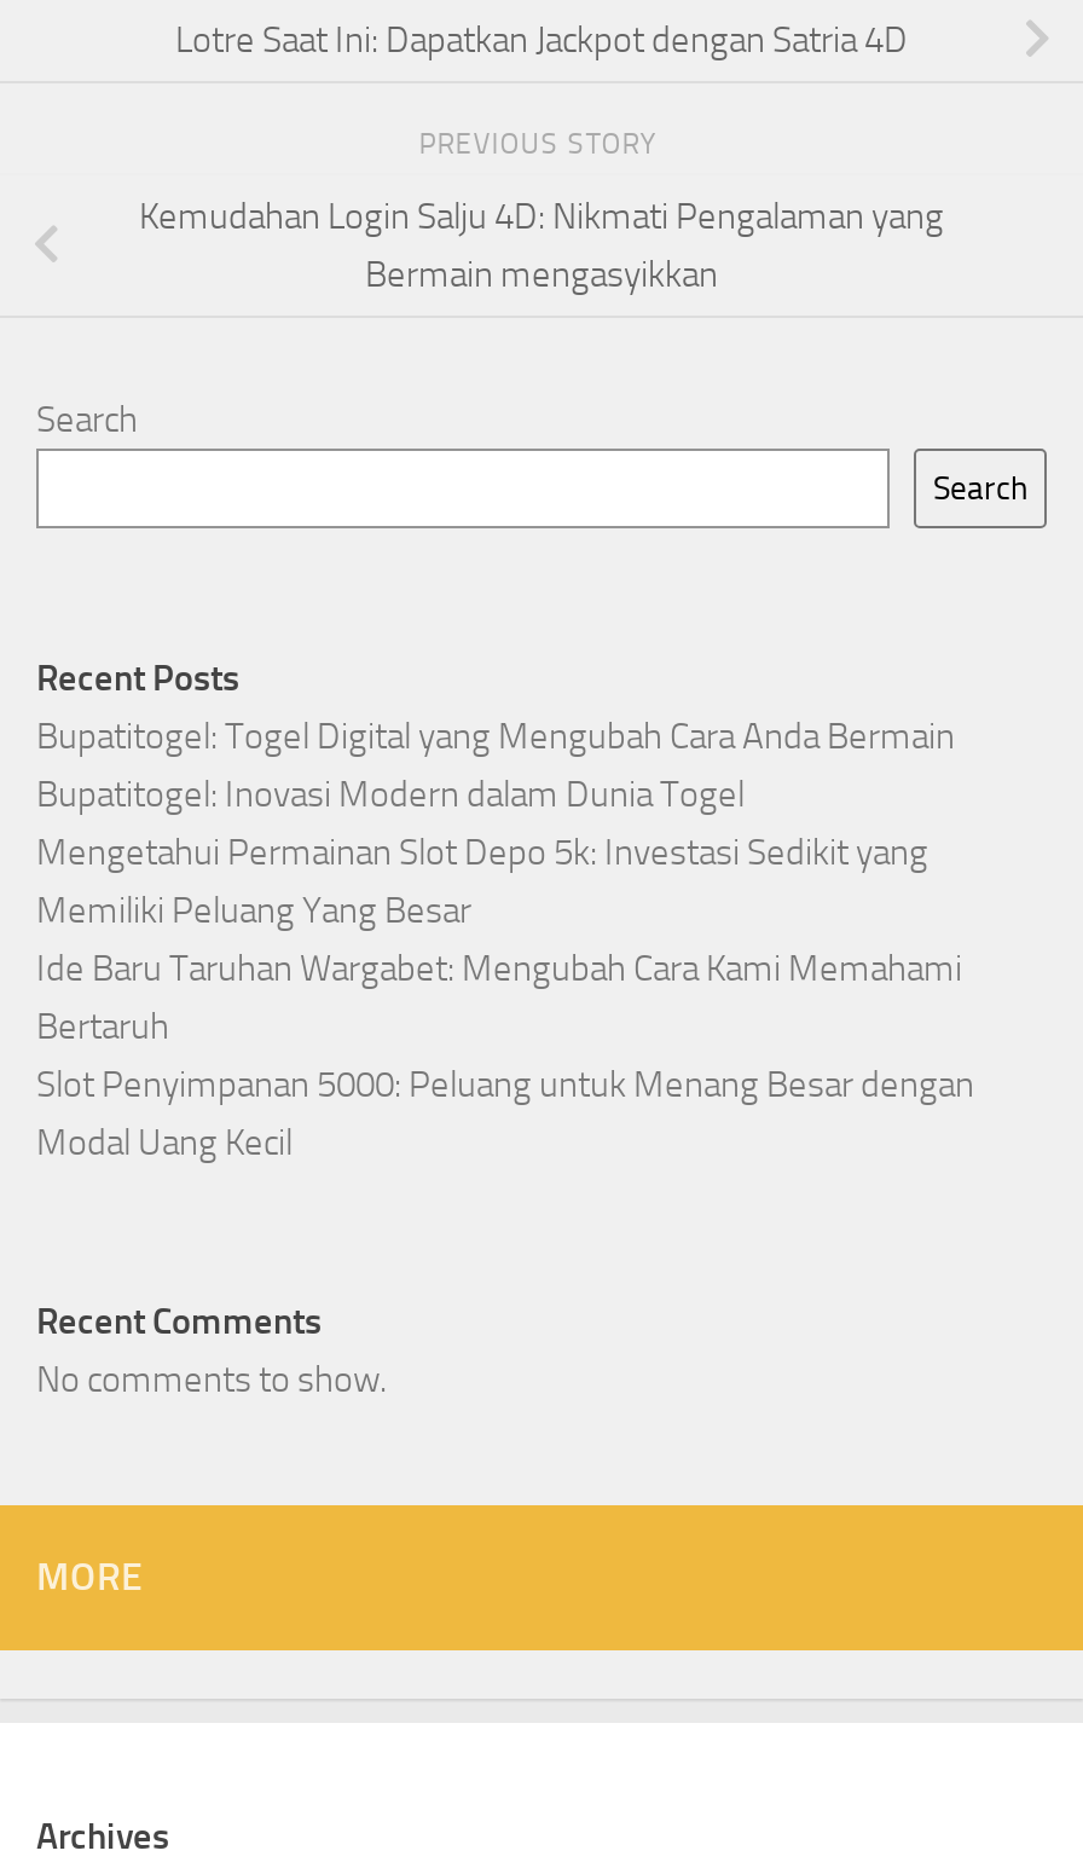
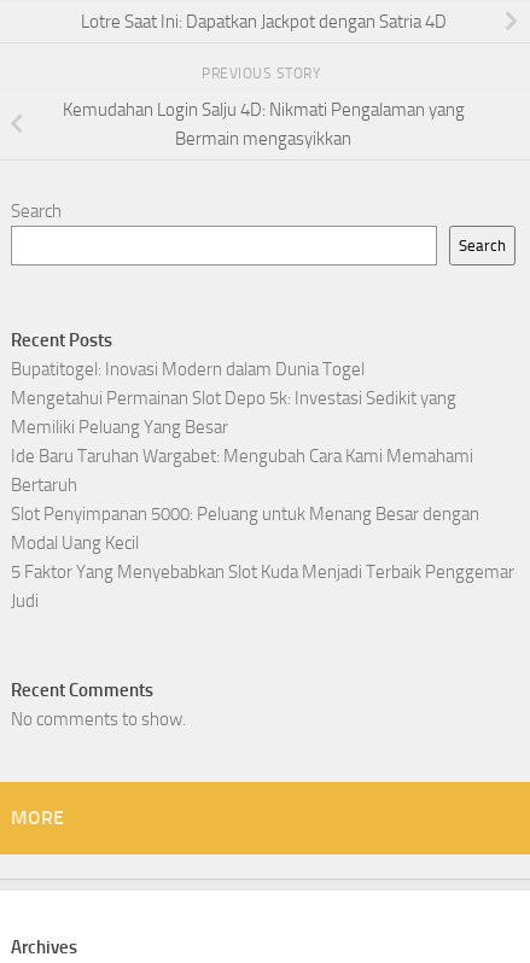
[36,714,955,757] Bupatitogel: Togel Digital yang Mengubah Cara Anda Bermain -> none
moved [36,772,974,1164] -> [11,358,479,554]: Bupatitogel: Inovasi Modern dalam Dunia Togel | Mengetahui Permainan Slot Depo 5k: Investasi Sedikit yang | Memiliki Peluang Yang Besar | Ide Baru Taruhan Wargabet: Mengubah Cara Kami Memahami | Bertaruh | Slot Penyimpanan 5000: Peluang untuk Menang Besar dengan | Modal Uang Kecil
none -> [11,561,514,611] 5 Faktor Yang Menyebabkan Slot Kuda Menjadi Terbaik Penggemar | Judi

